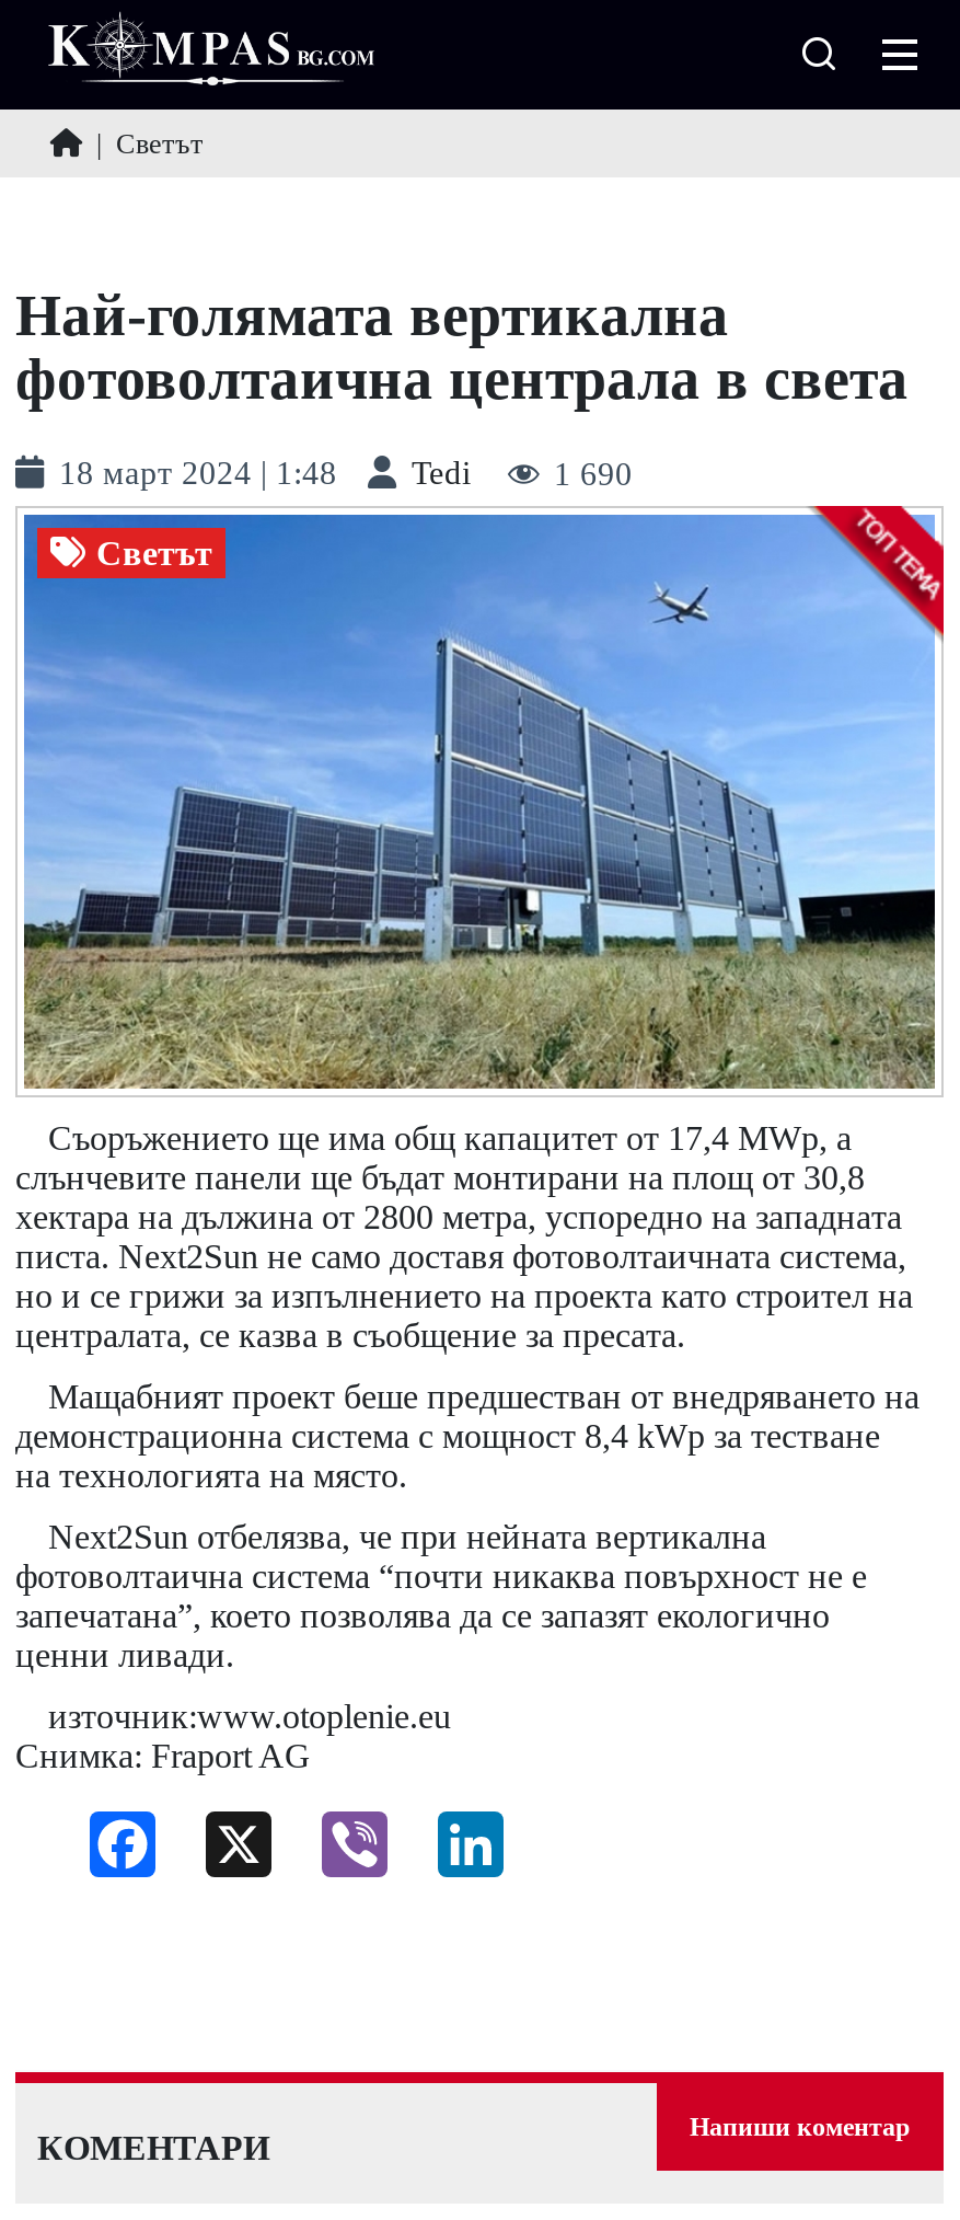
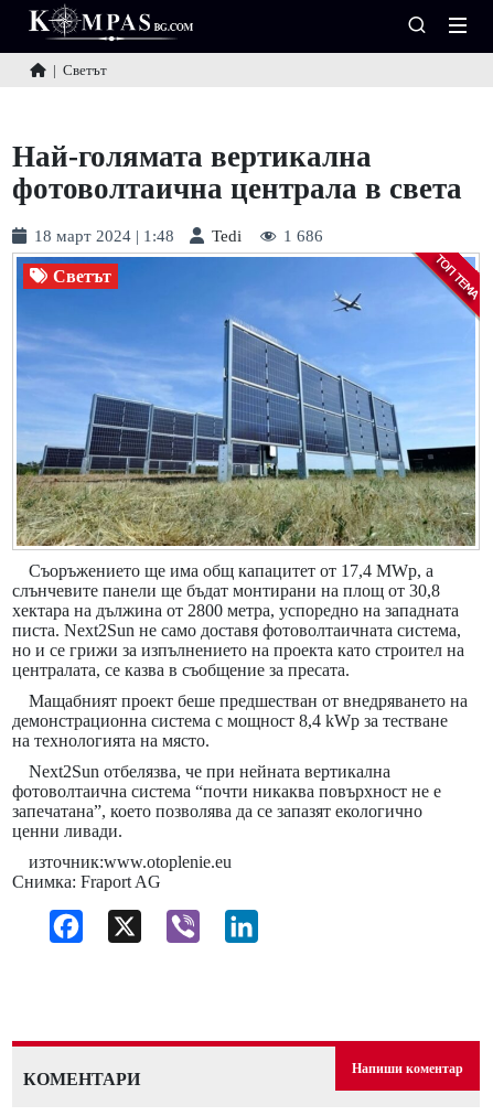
[554,456,633,492] 1 690 -> [283,228,323,245] 1 686

